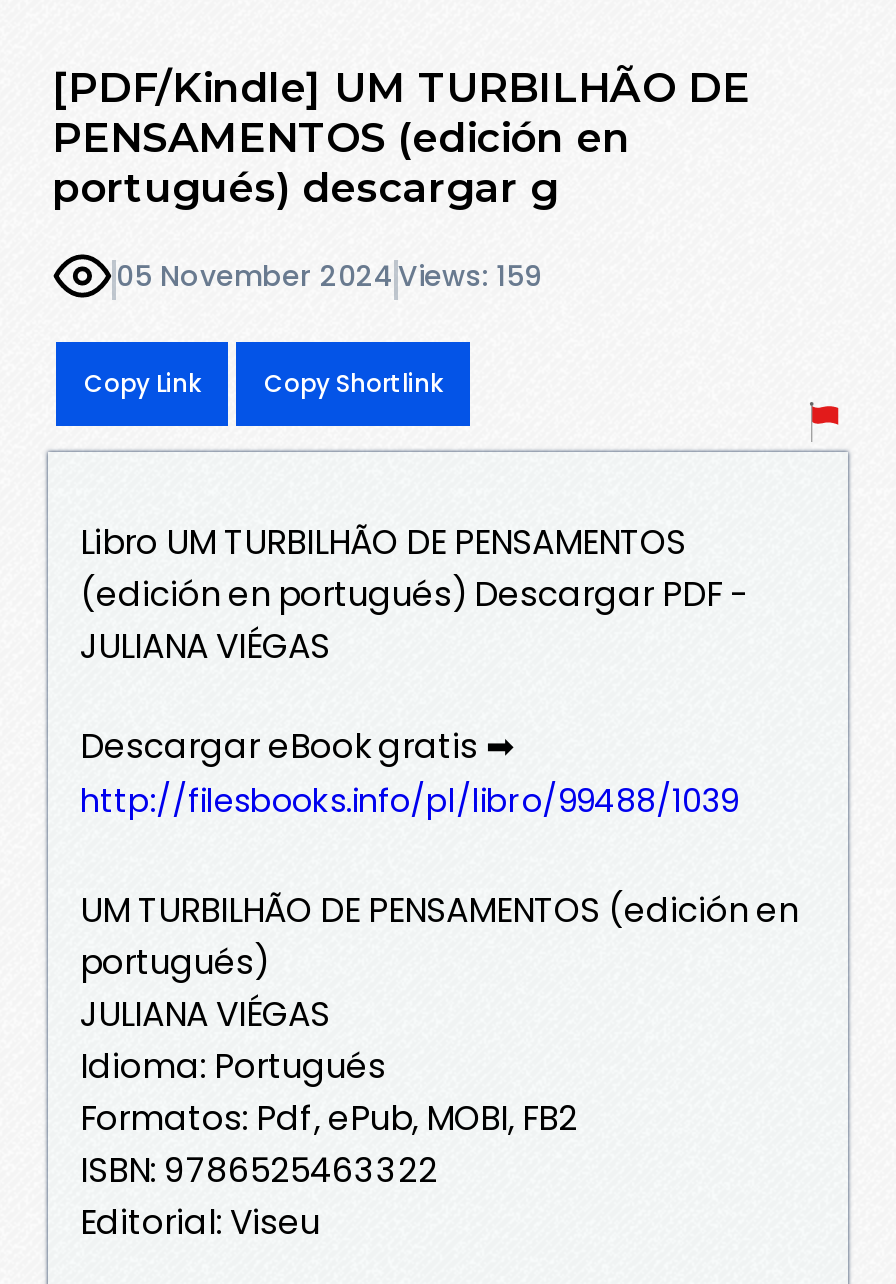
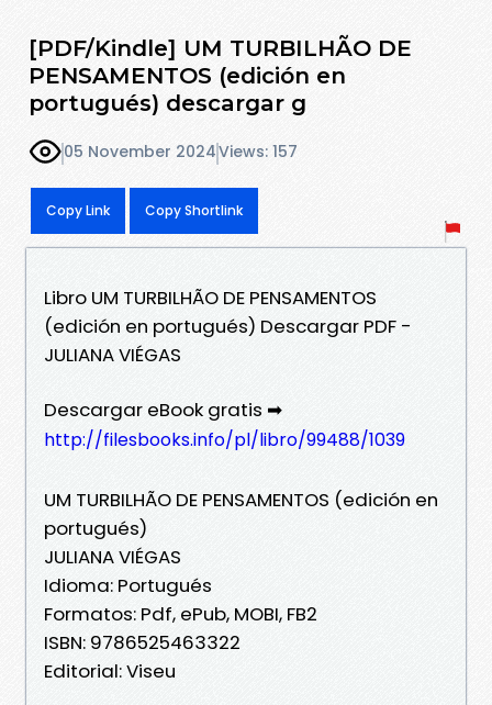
[116,257,542,297] 05 November 2024 Views: 159 -> [64,141,298,163] 05 November 2024 Views: 157

